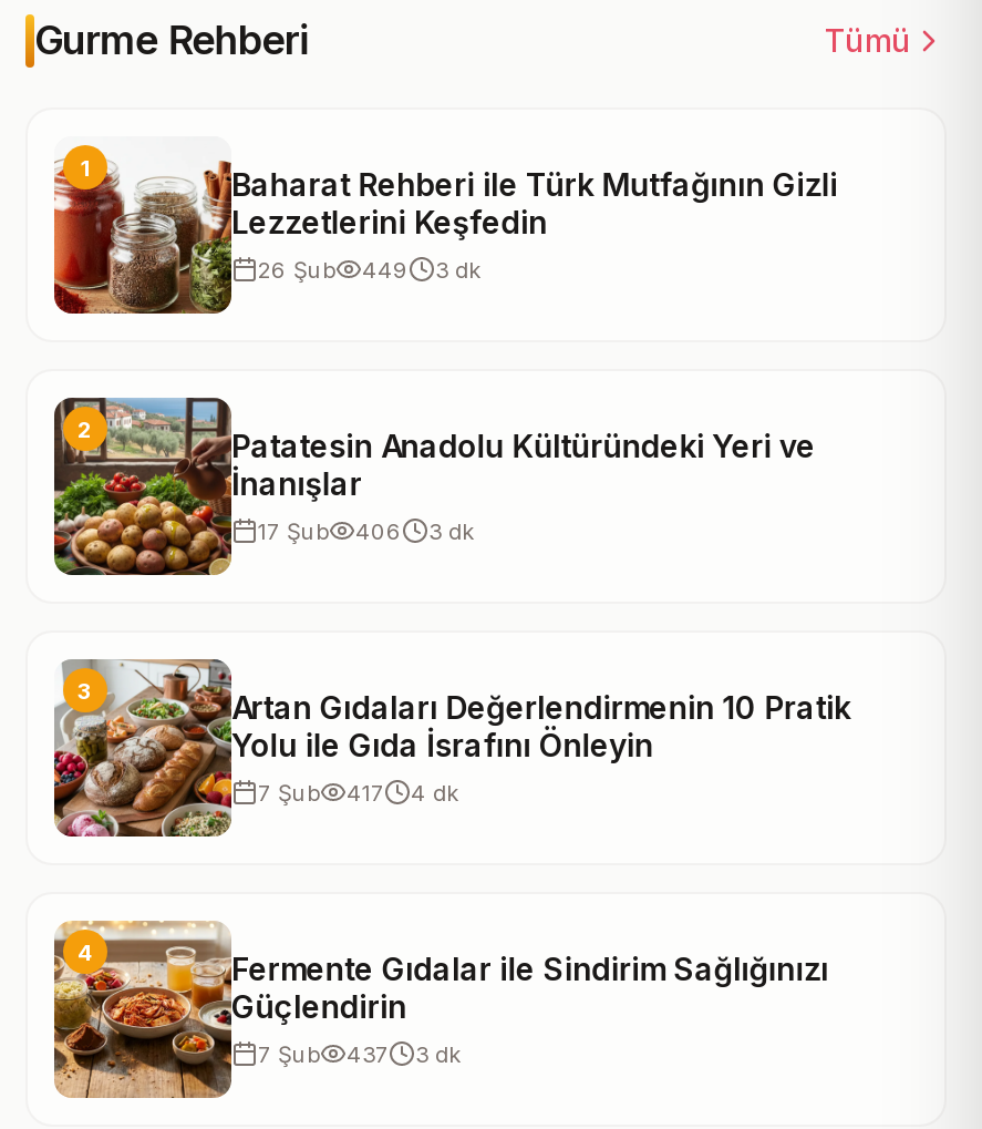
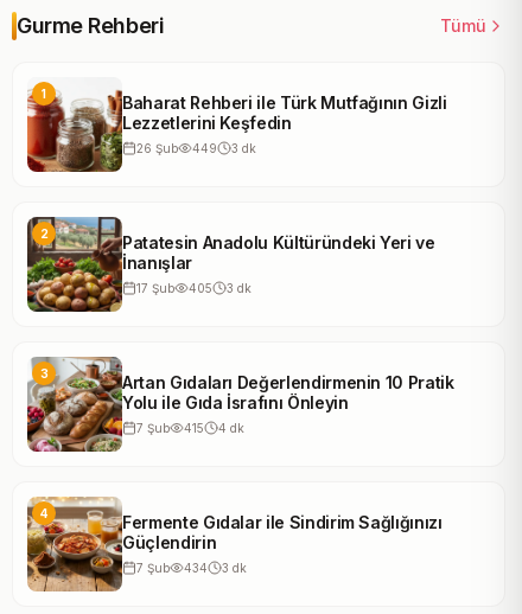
[258,516,475,543] 17 Şub 406 3 dk -> [136,280,252,295] 17 Şub 405 3 dk
[258,778,459,804] 7 Şub 417 4 dk -> [136,420,244,434] 7 Şub 415 4 dk
[258,1039,462,1066] 7 Şub 437 3 dk -> [136,560,247,574] 7 Şub 434 3 dk

